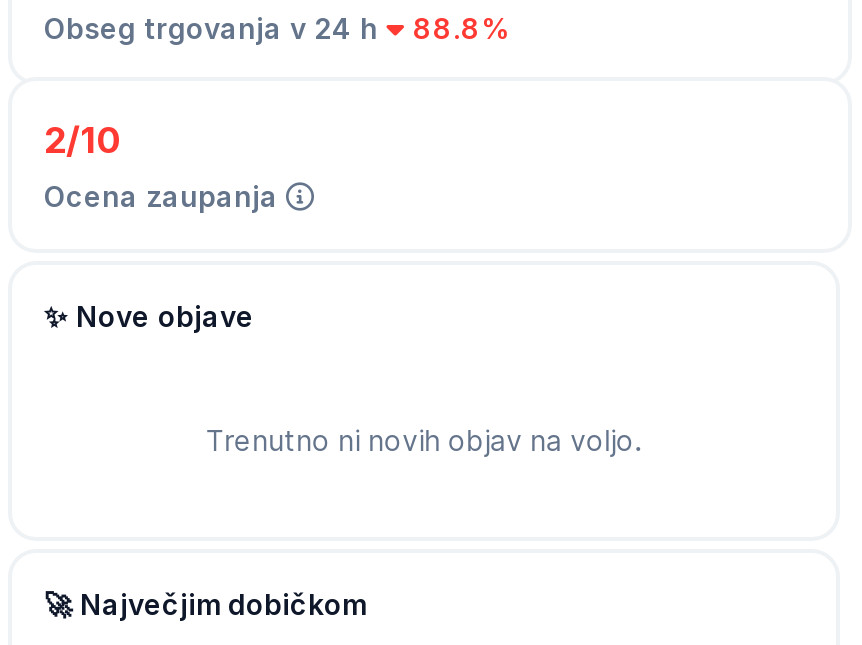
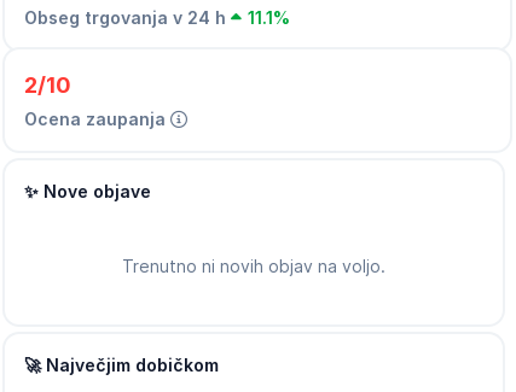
[44,11,509,45] Obseg trgovanja v 24 h 88.8% -> [24,7,289,28] Obseg trgovanja v 24 h 11.1%

